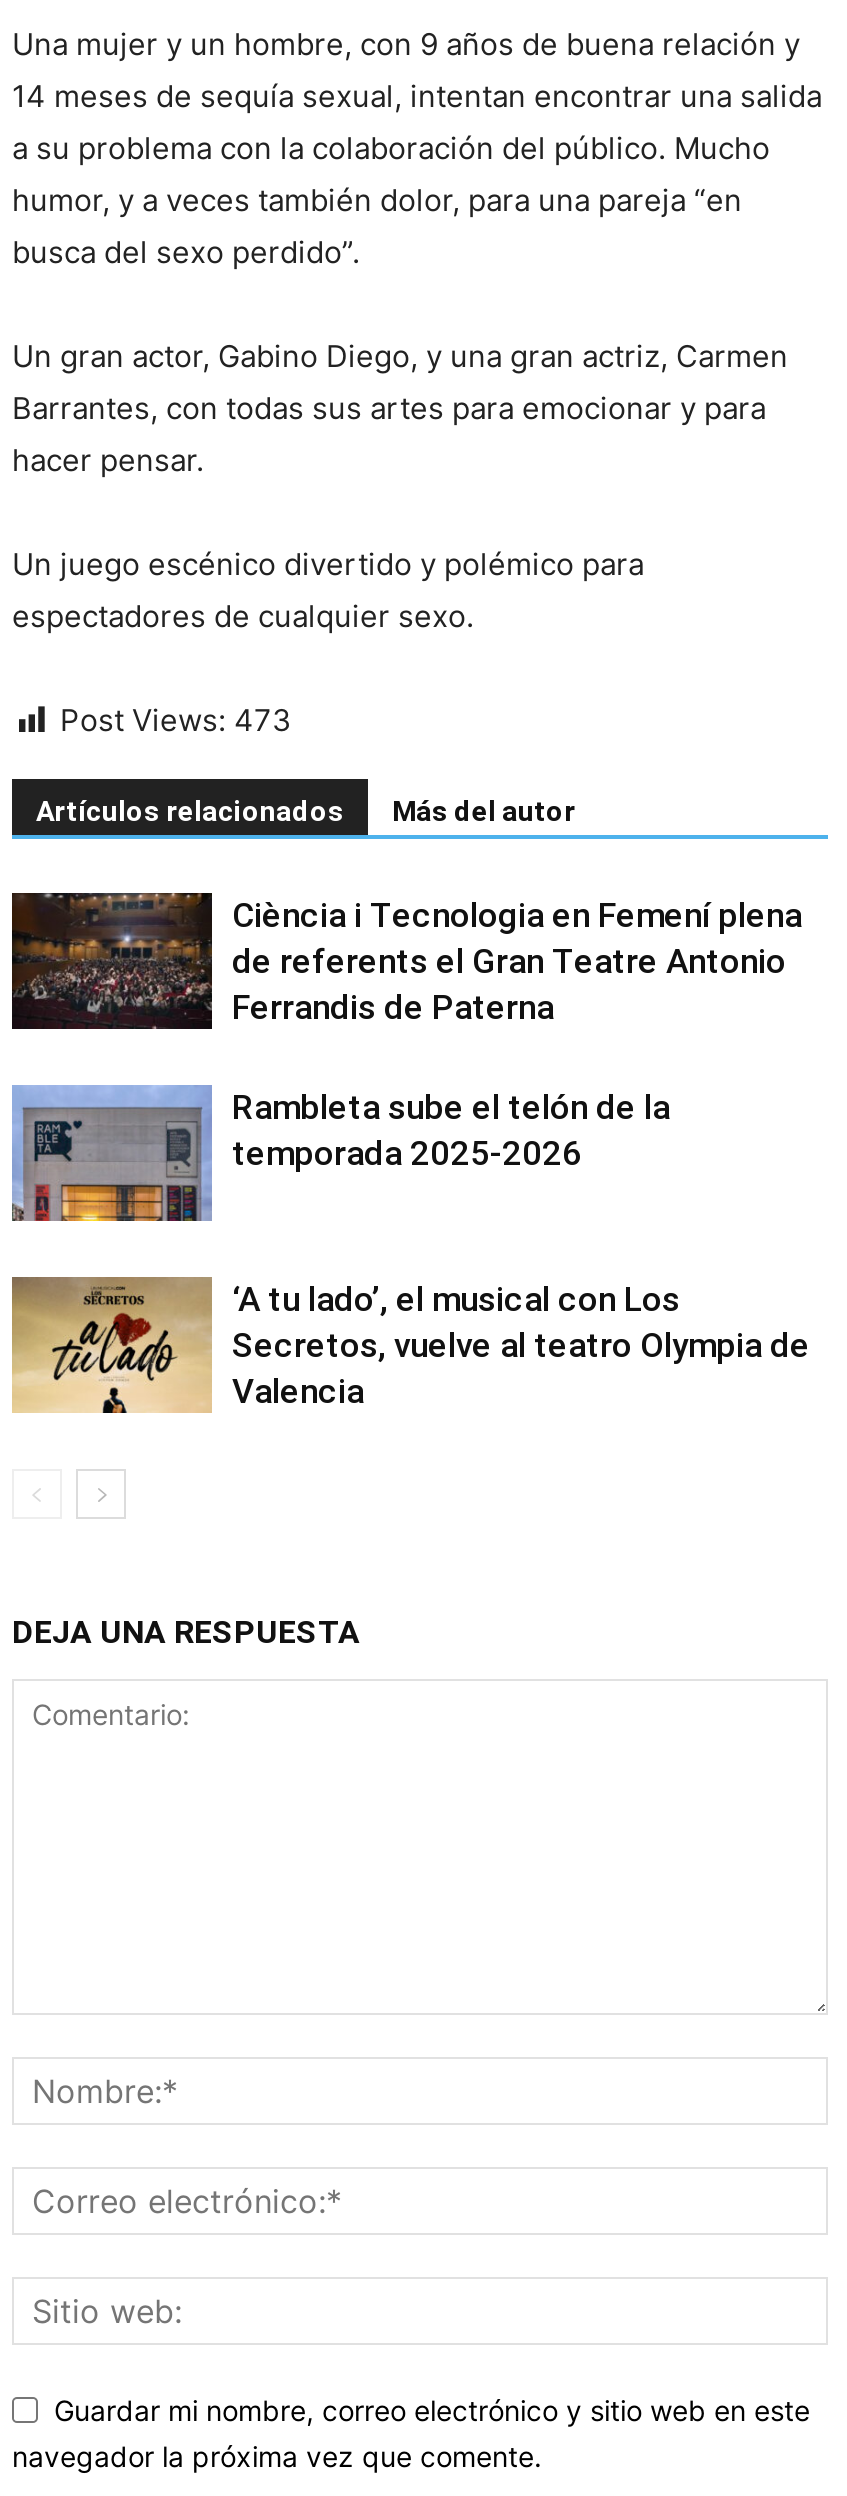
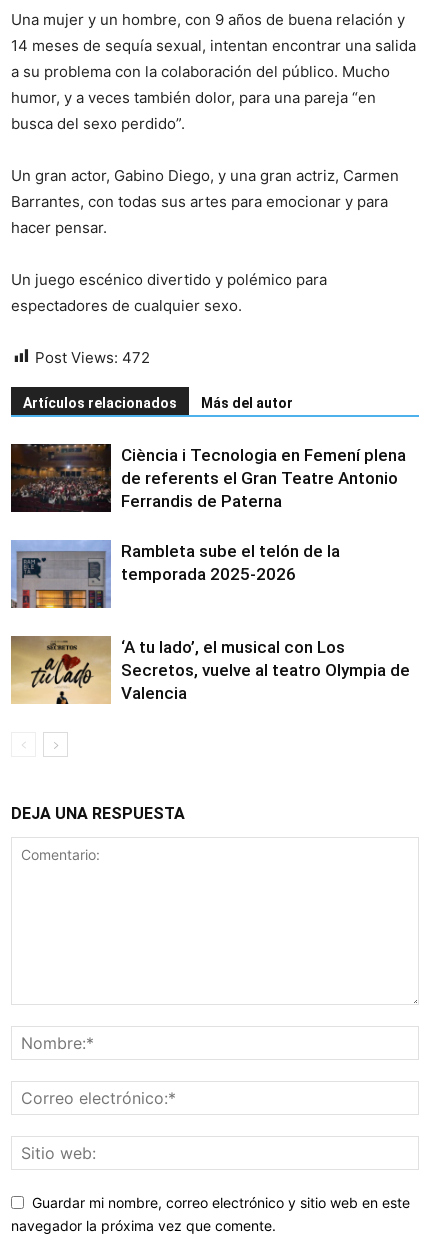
[60,700,292,738] Post Views: 473 -> [35,348,150,367] Post Views: 472

